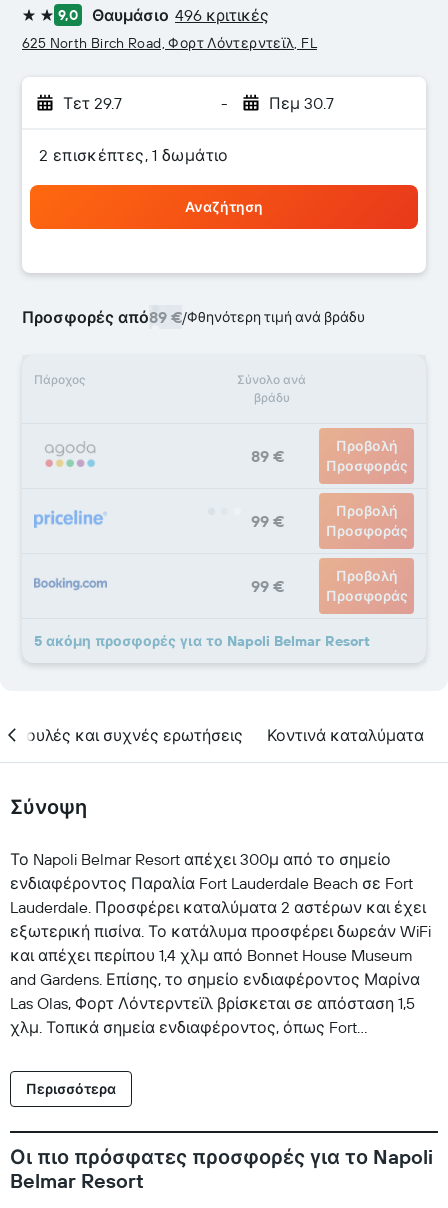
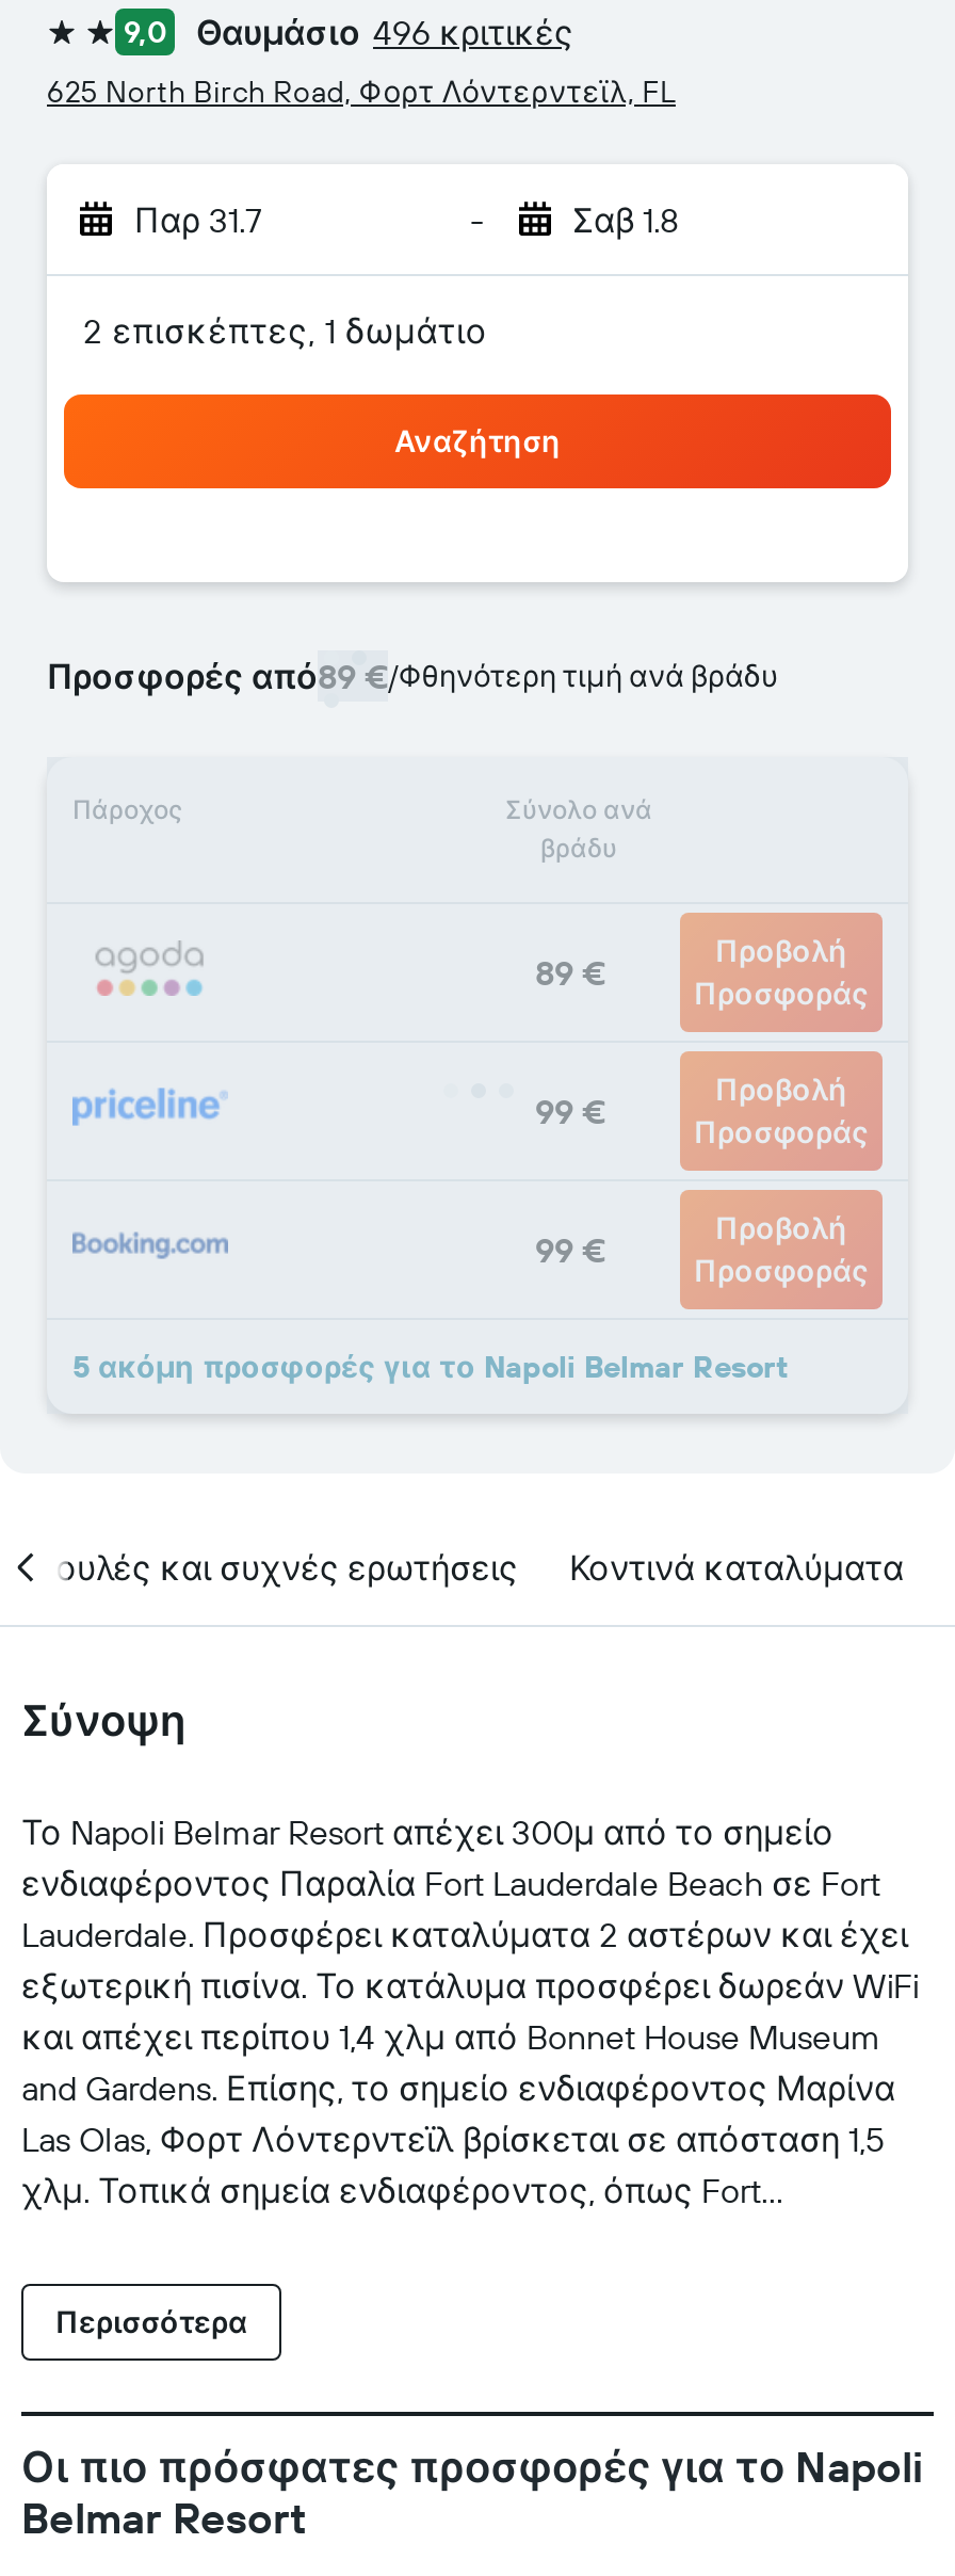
[63,93,122,113] Τετ 29.7 -> [134,198,262,241] Παρ 31.7
[268,93,333,113] Πεμ 30.7 -> [572,198,679,241] Σαβ 1.8

